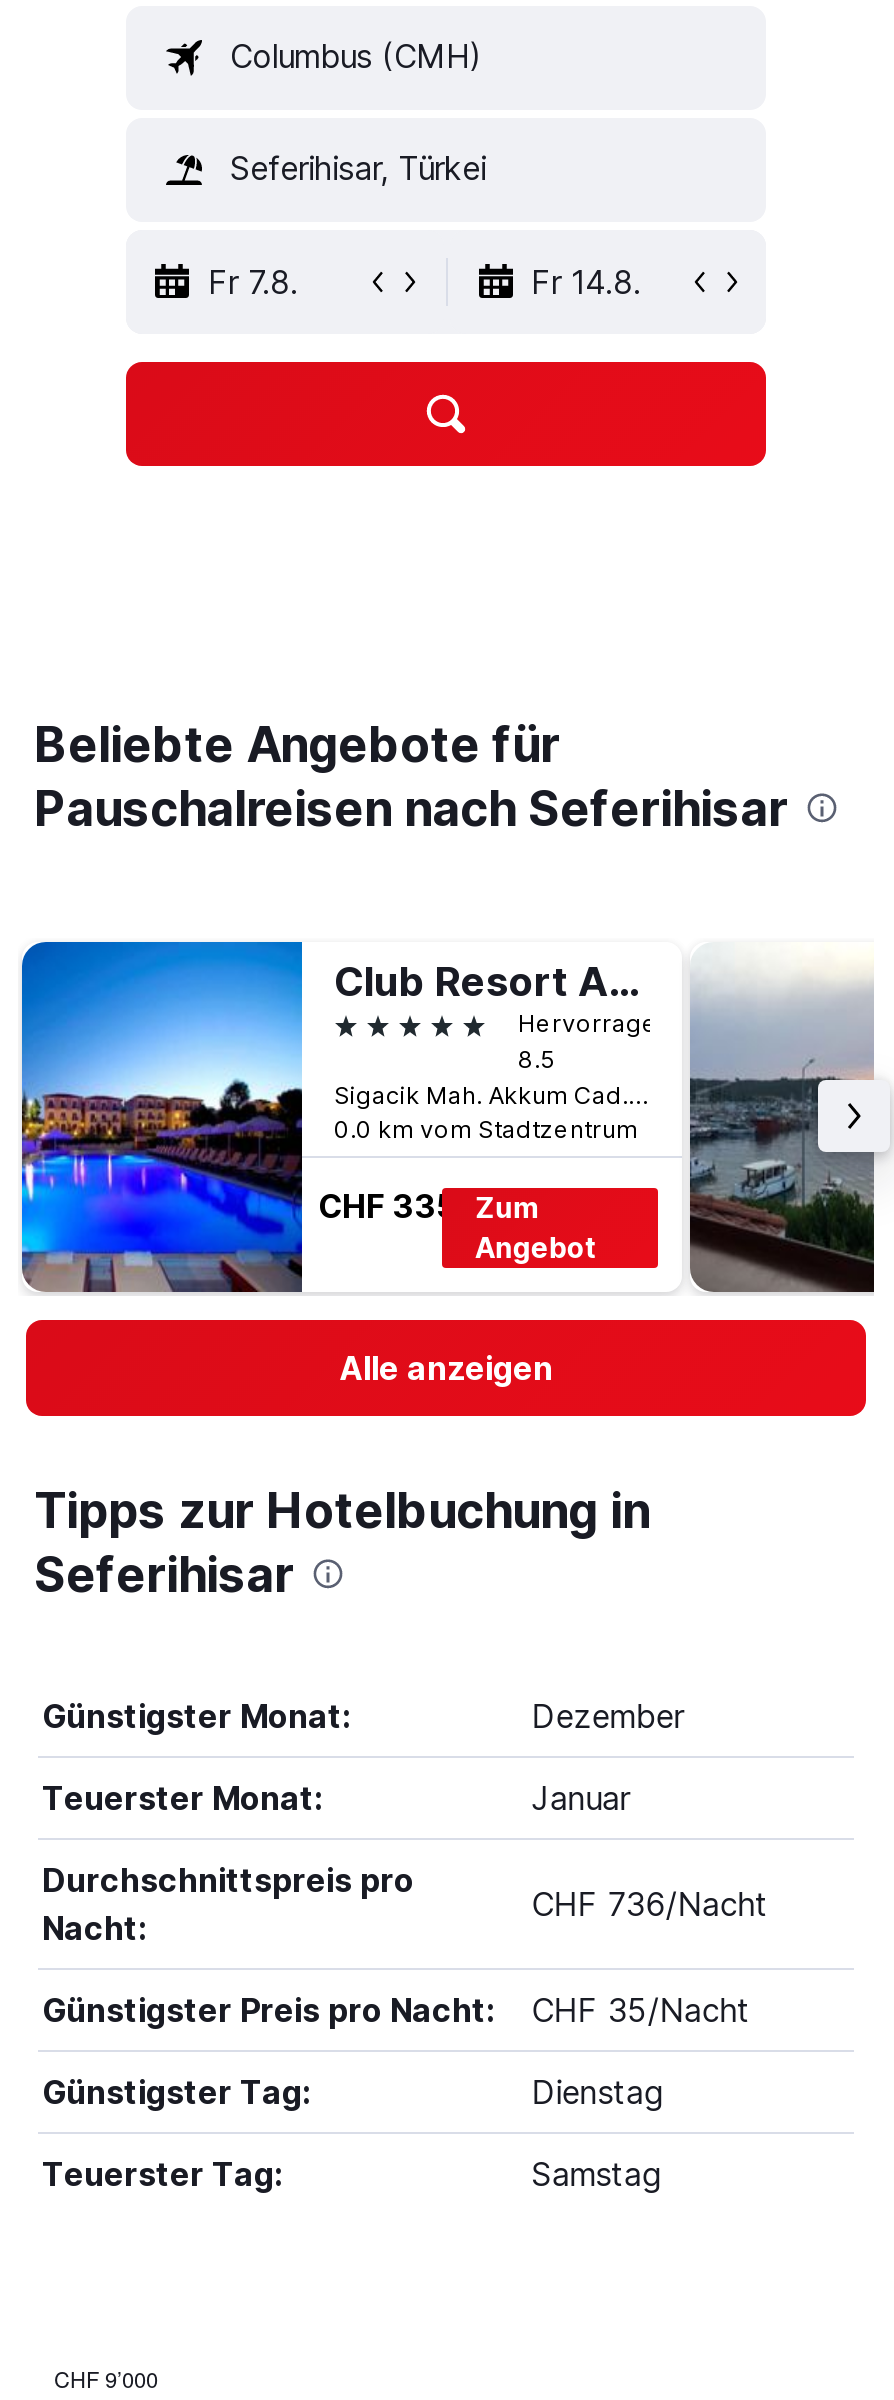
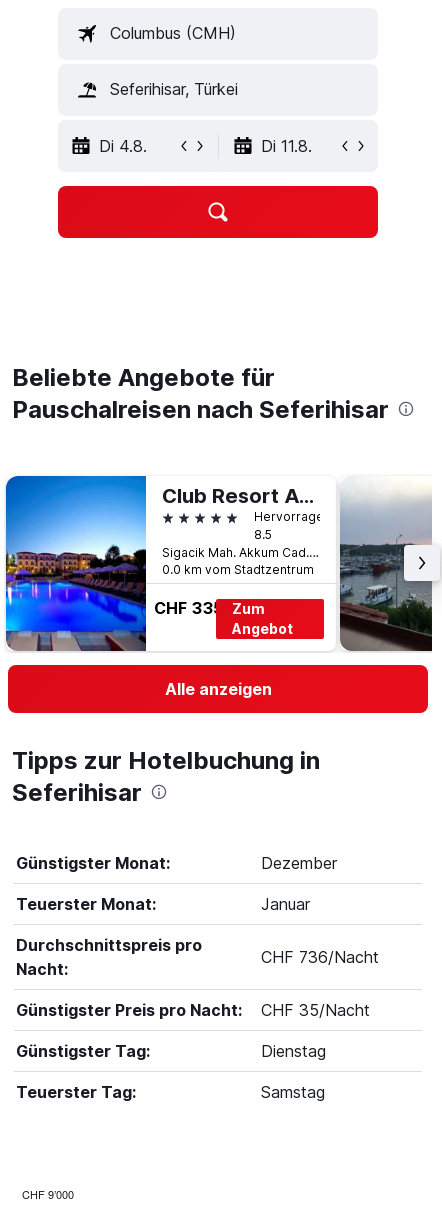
[208,262,641,302] Fr 7.8. | Fr 14.8. -> [99,136,311,156] Di 4.8. | Di 11.8.

